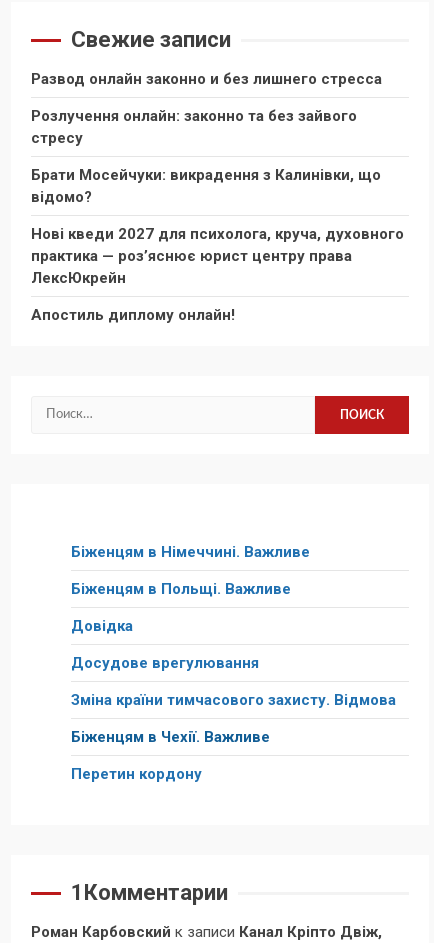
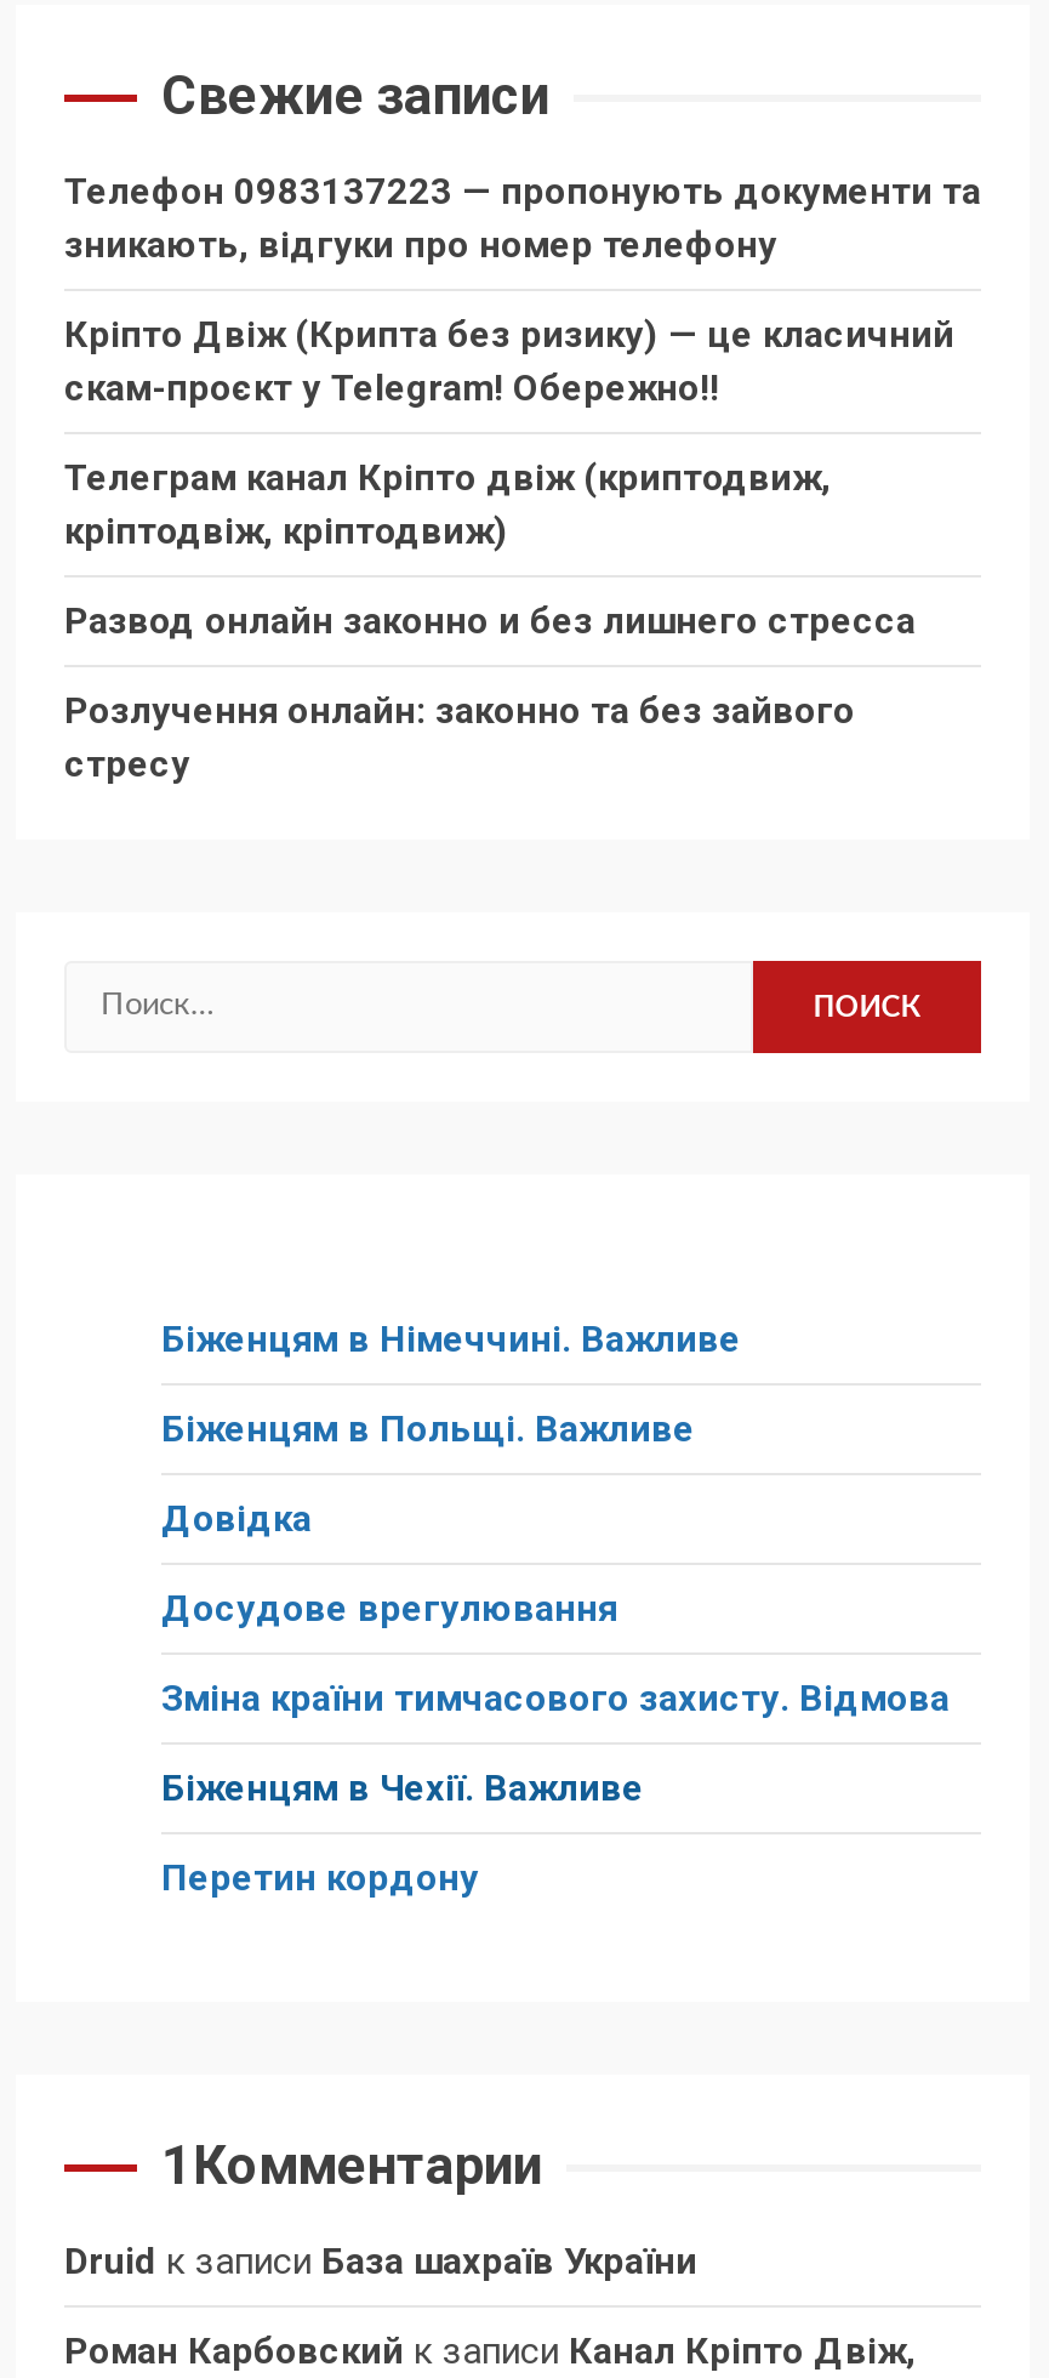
none -> [64,171,981,554] Телефон 0983137223 — пропонують документи та | зникають, відгуки про номер телефону | Кріпто Двіж (Крипта без ризику) — це класичний | скам-проєкт у Telegram! Обережно!! | Телеграм канал Кріпто двіж (криптодвиж, | кріптодвіж, кріптодвиж)
moved [31,70,382,147] -> [64,600,916,787]: Развод онлайн законно и без лишнего стресса | Розлучення онлайн: законно та без зайвого | стресу
[31,166,404,324] Брати Мосейчуки: викрадення з Калинівки, що | відомо? | Нові кведи 2027 для психолога, круча, духовного | практика — розʼяснює юрист центру права | ЛексЮкрейн | Апостиль диплому онлайн! -> none
none -> [64,2241,697,2284] Druid к записи База шахраїв України

